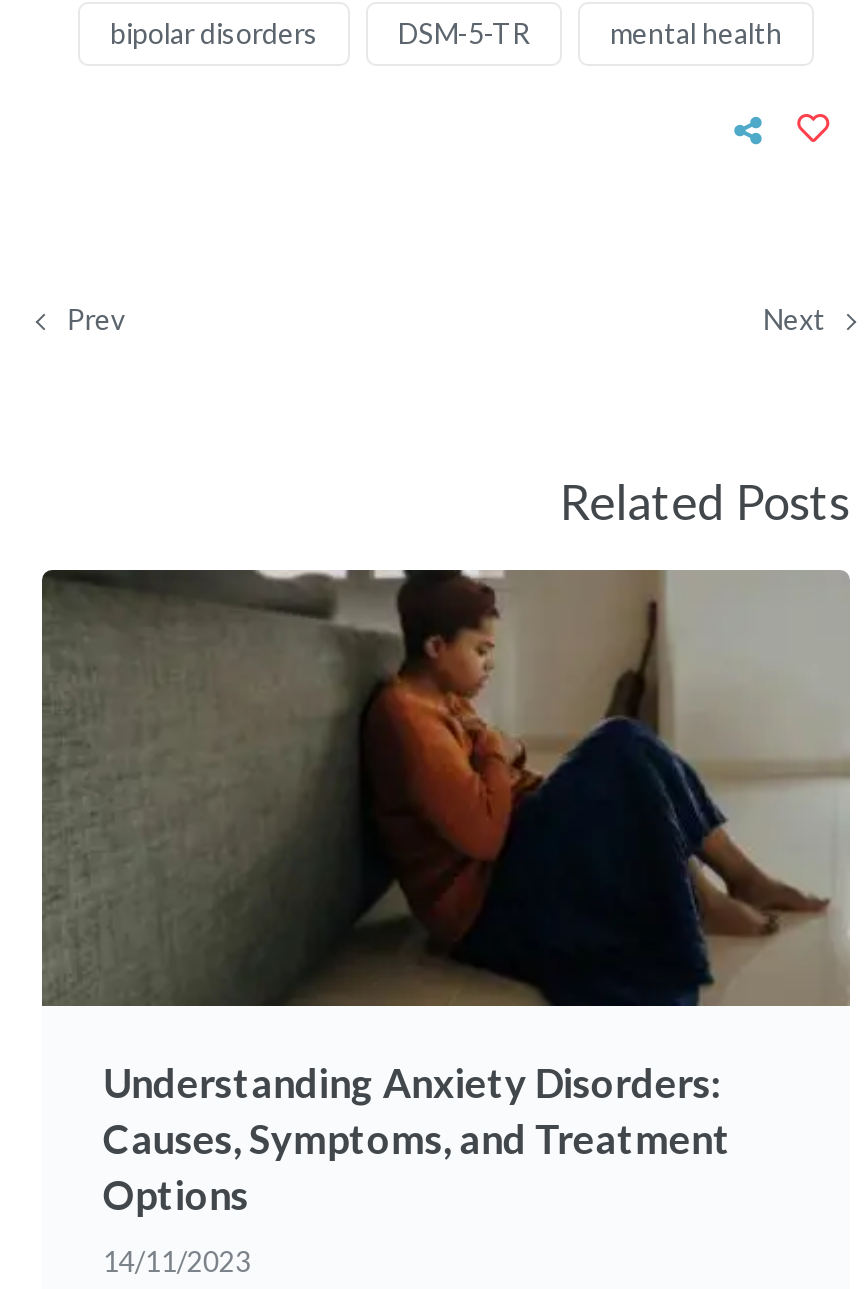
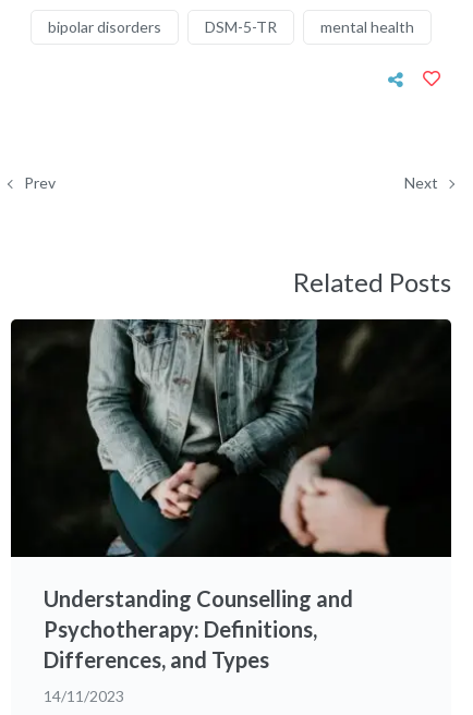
[40,568,848,1217] [image] | Understanding Anxiety Disorders: | Causes, Symptoms, and Treatment | Options -> [10,318,451,672] [image] | Understanding Counselling and | Psychotherapy: Definitions, | Differences, and Types

